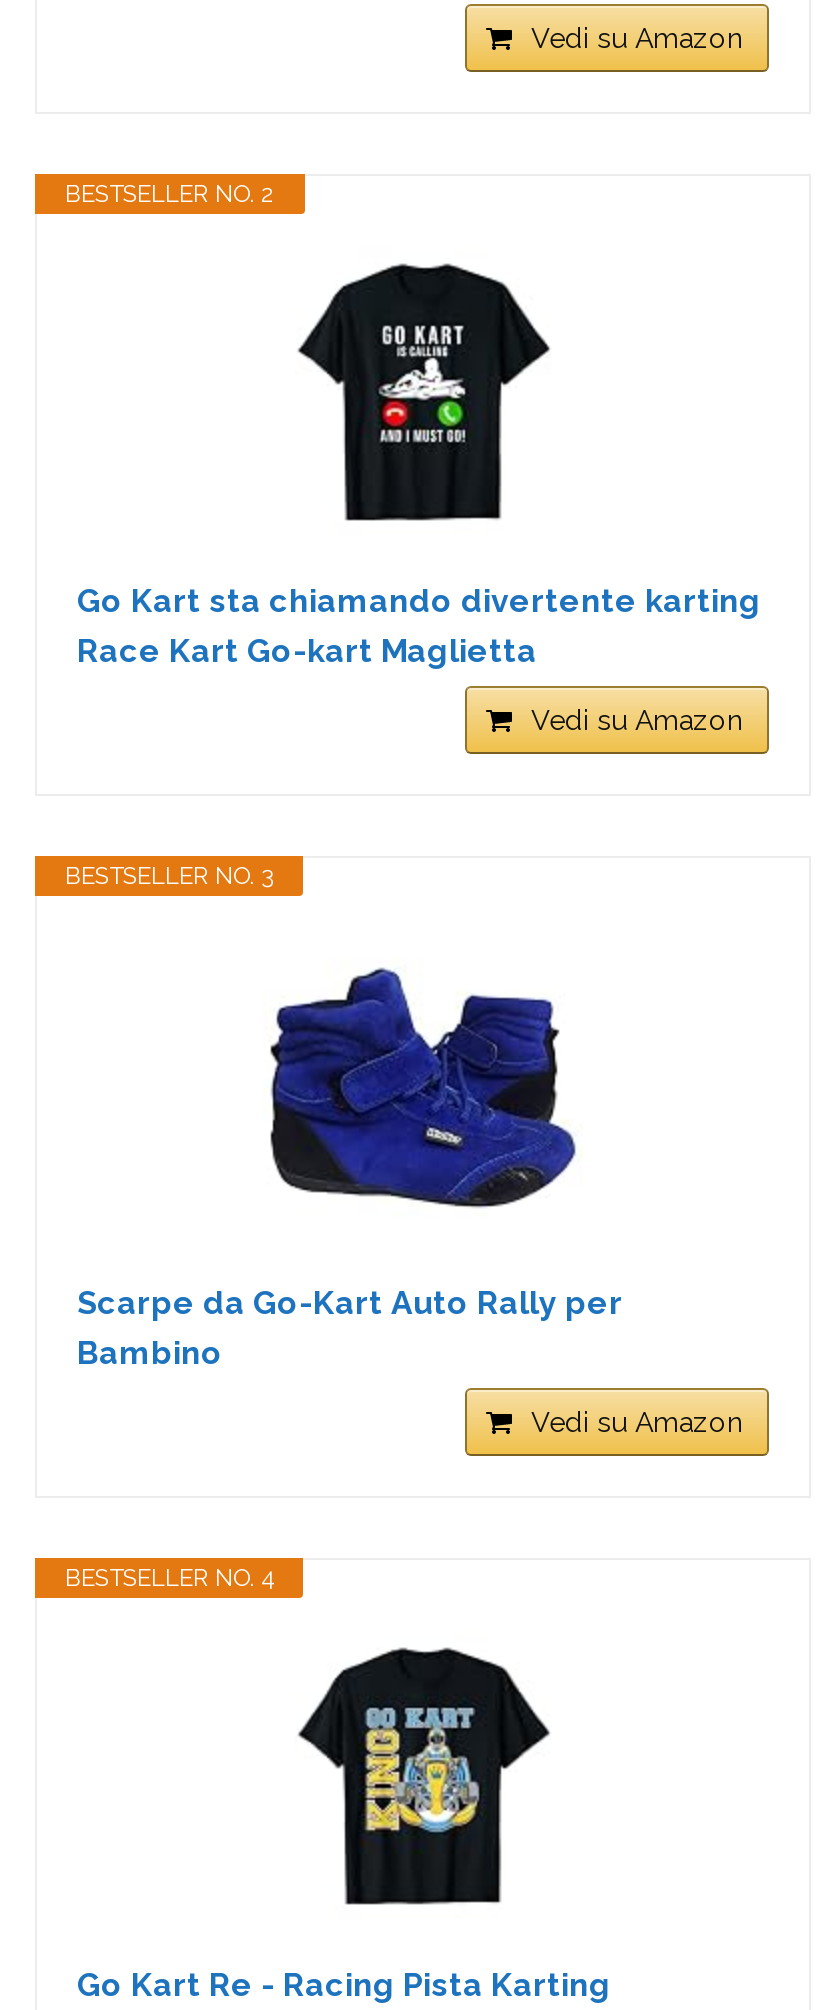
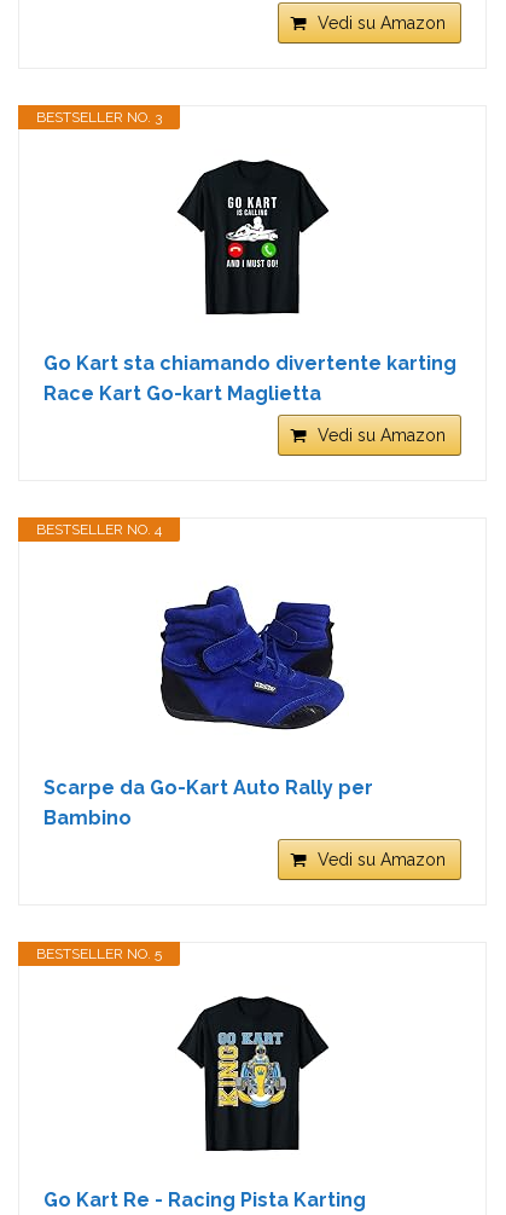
[65,179,275,207] BESTSELLER NO. 2 -> none
moved [65,861,273,889] -> [36,108,162,125]: BESTSELLER NO. 3
none -> [36,945,162,962] BESTSELLER NO. 5
moved [65,1563,273,1591] -> [36,520,162,537]: BESTSELLER NO. 4

